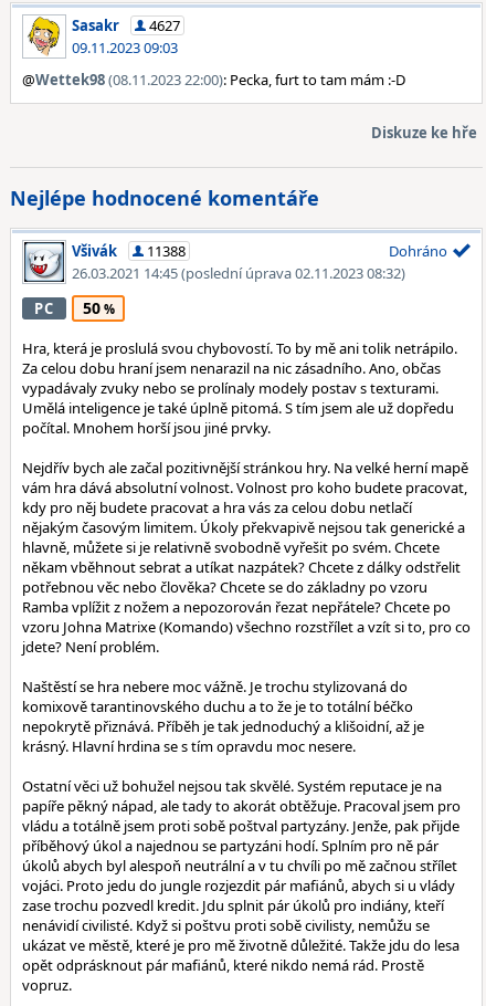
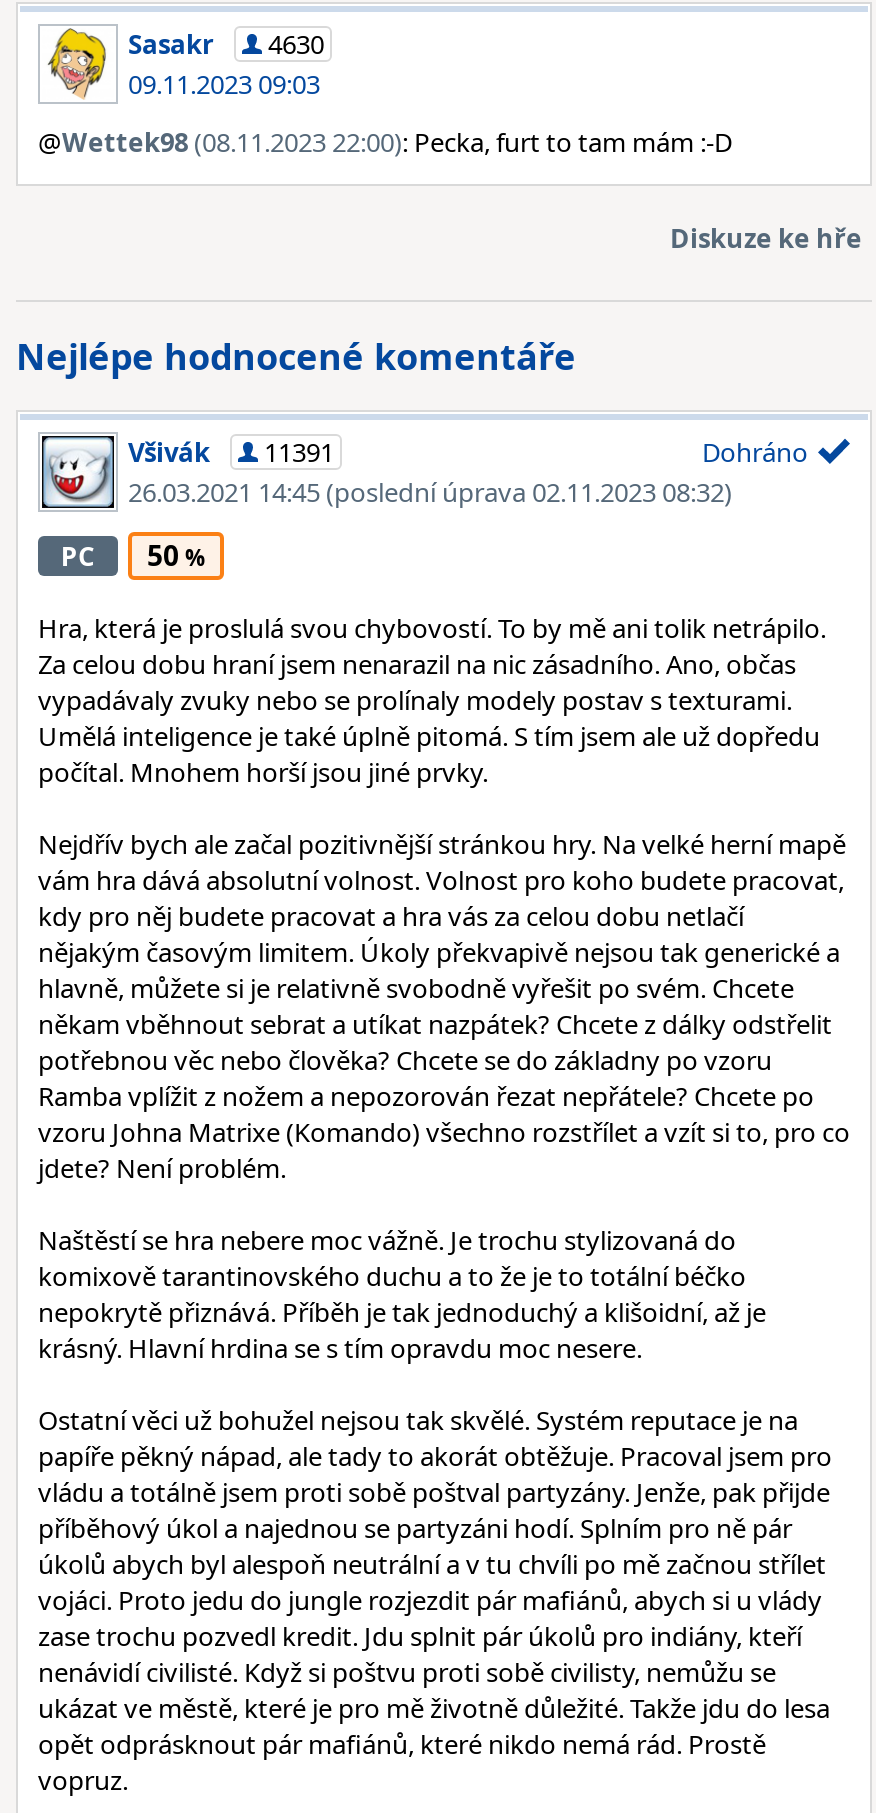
[72,15,180,35] Sasakr 4627 -> [128,26,324,62] Sasakr 4630
[72,241,186,261] Všivák 11388 -> [128,434,334,470] Všivák 11391

